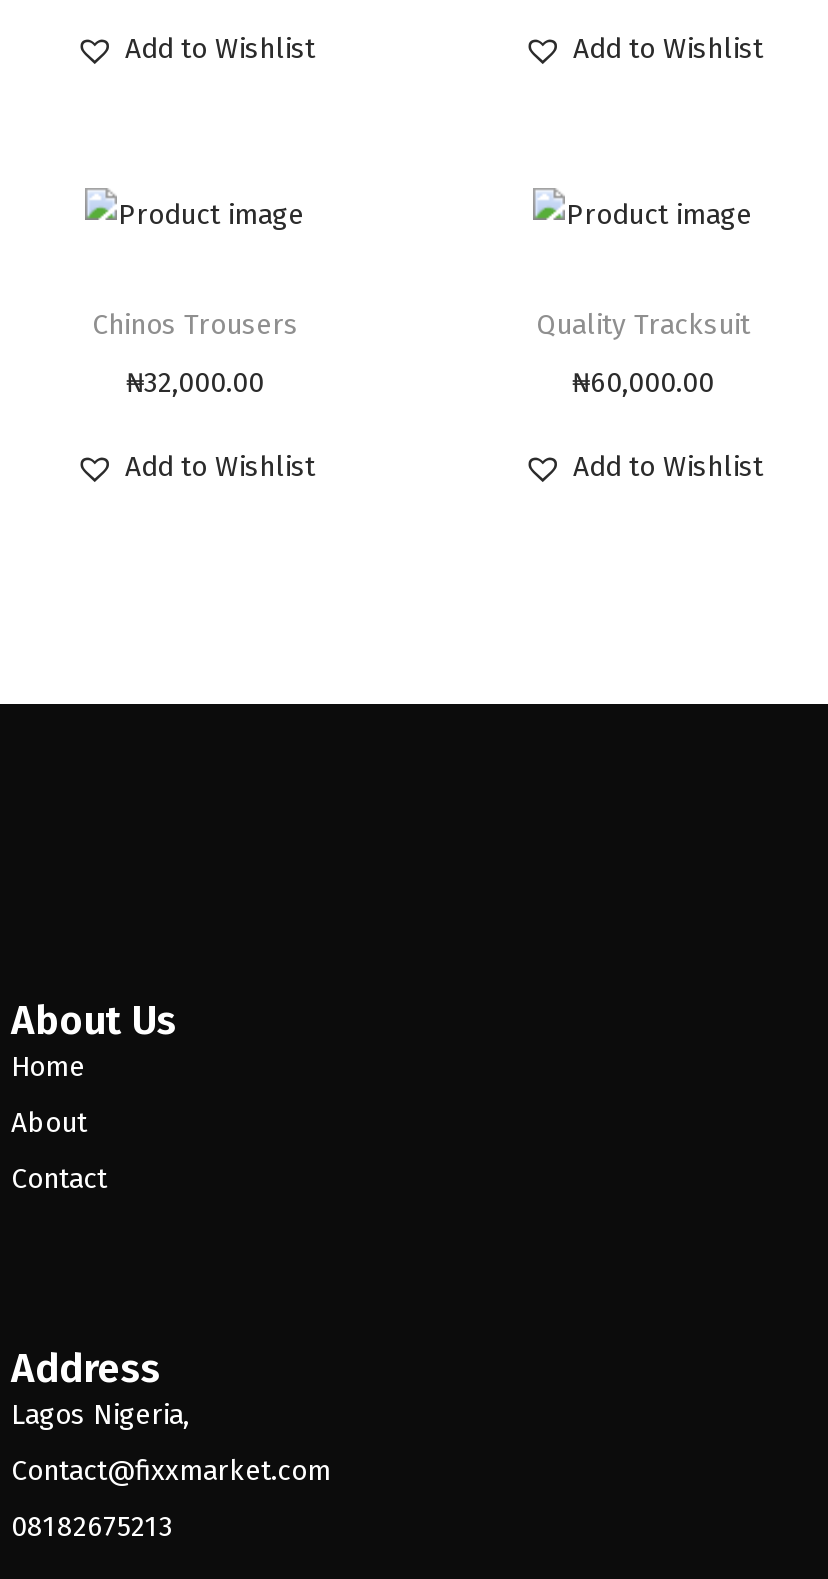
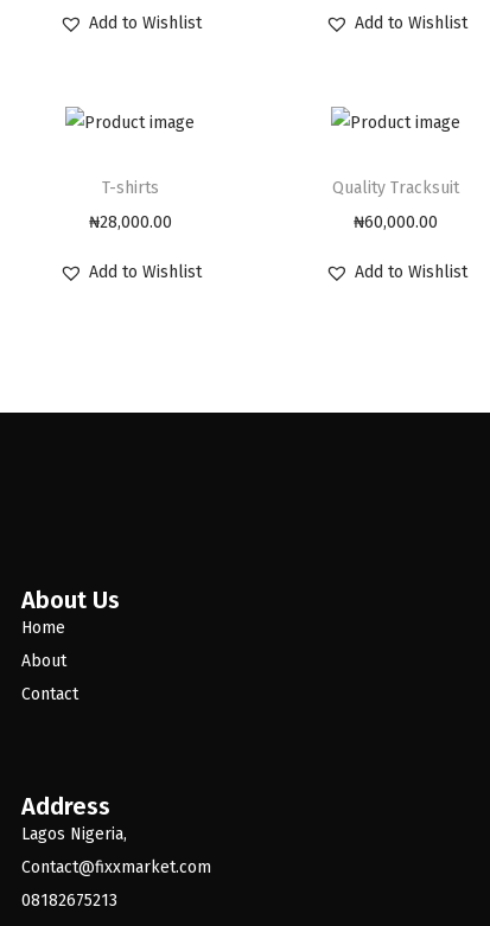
[92,308,298,342] Chinos Trousers -> [102,177,159,198] T-shirts
[126,366,264,400] ₦32,000.00 -> [89,212,172,232] ₦28,000.00

